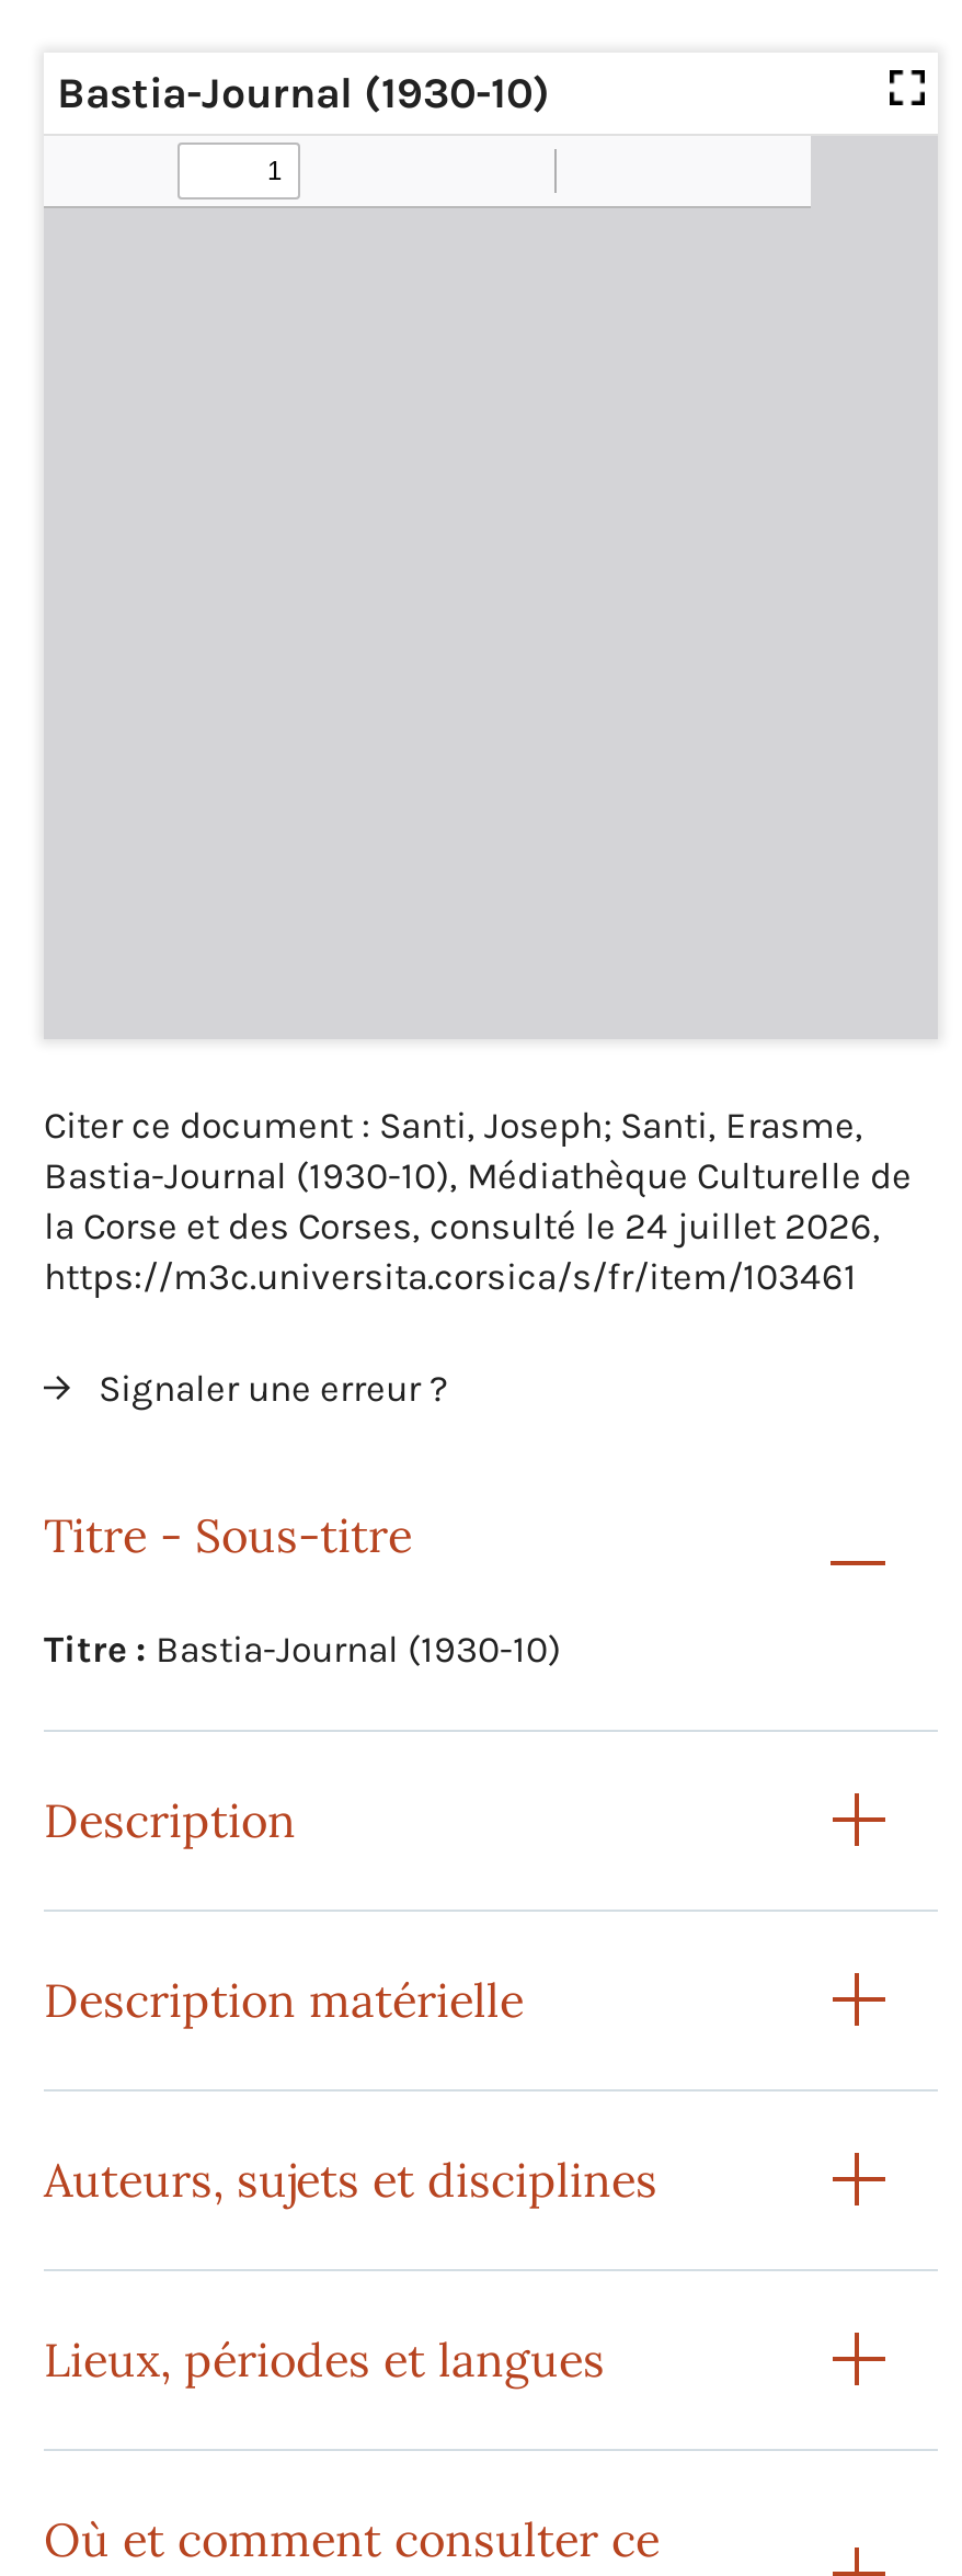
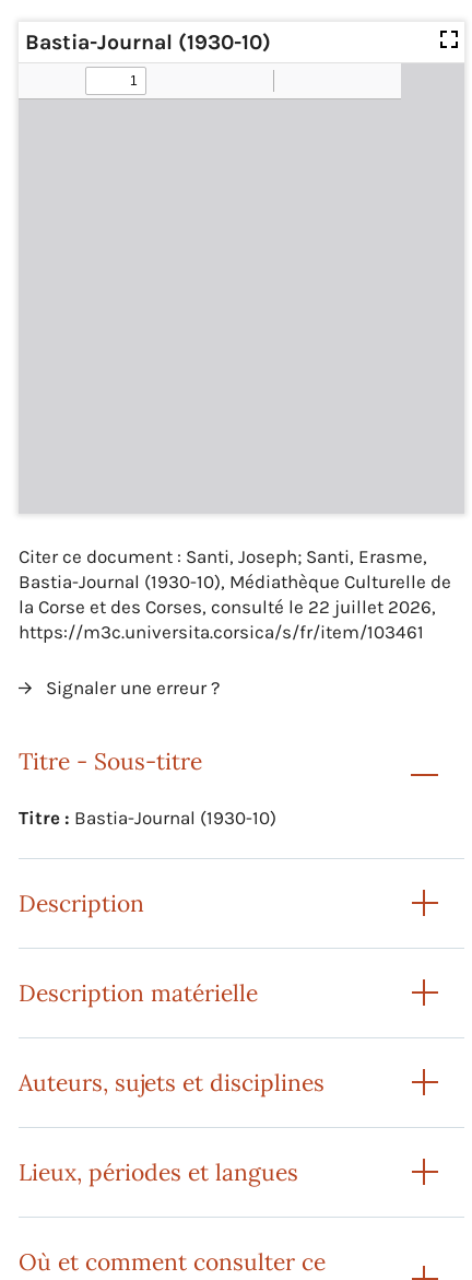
[44,1204,881,1247] la Corse et des Corses, consulté le 24 juillet 2026, -> [19,596,436,618] la Corse et des Corses, consulté le 22 juillet 2026,

